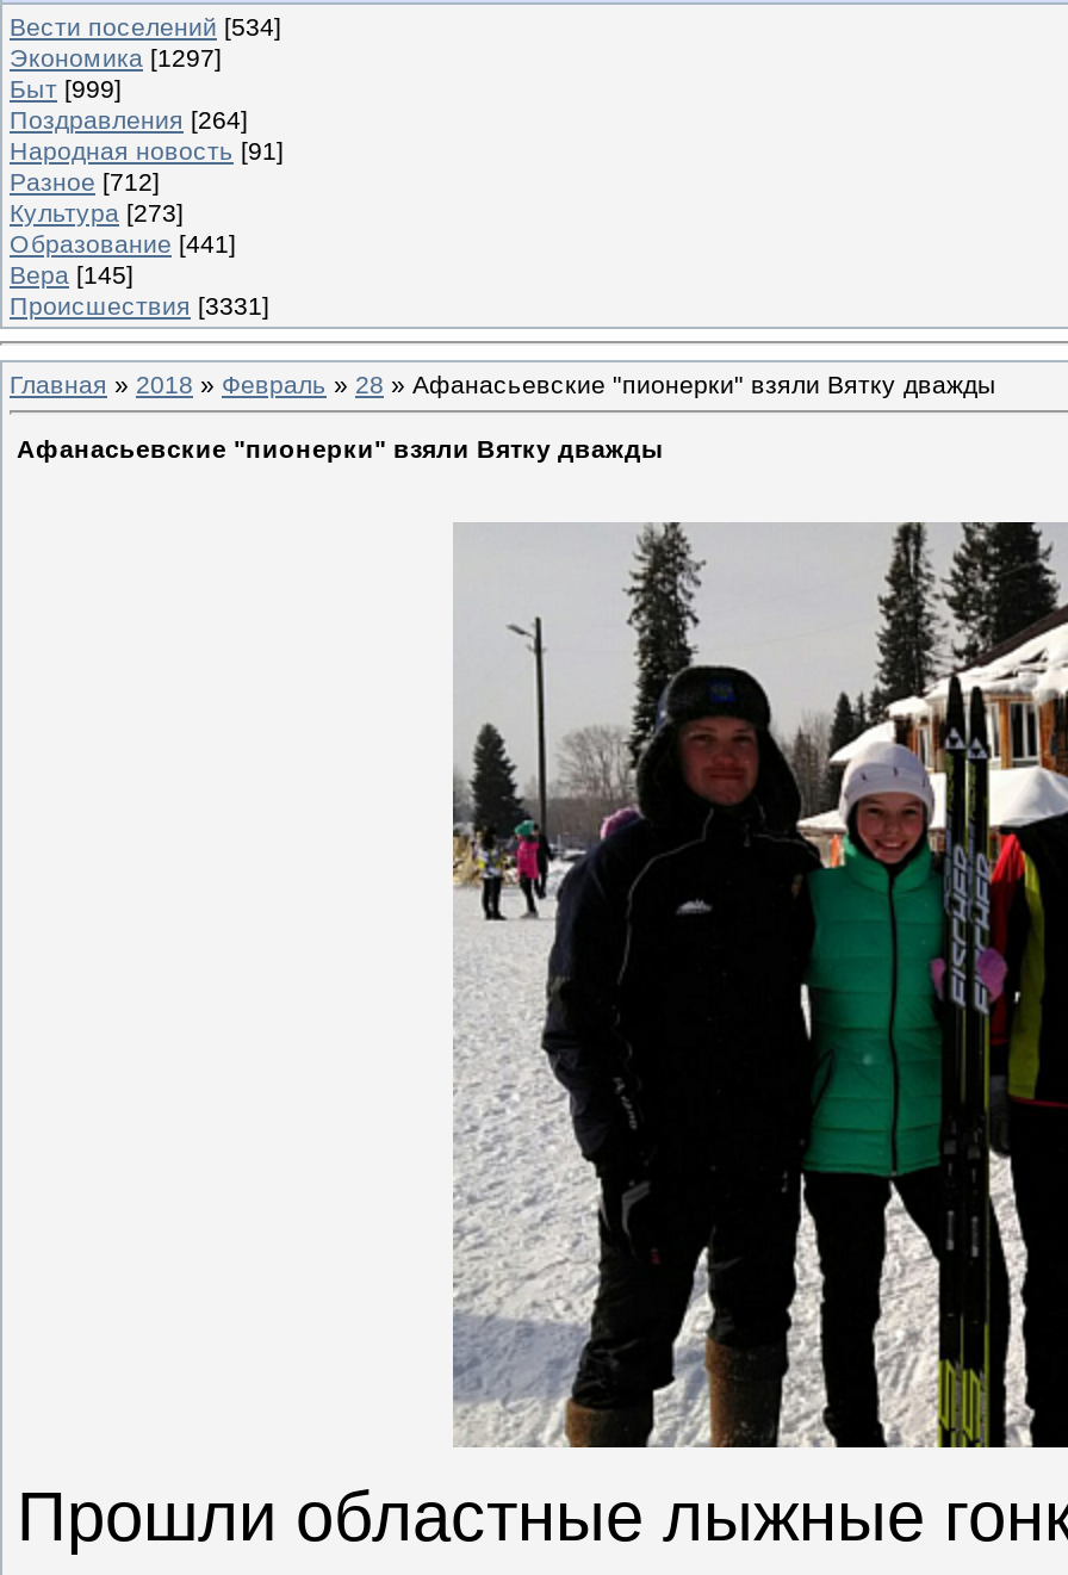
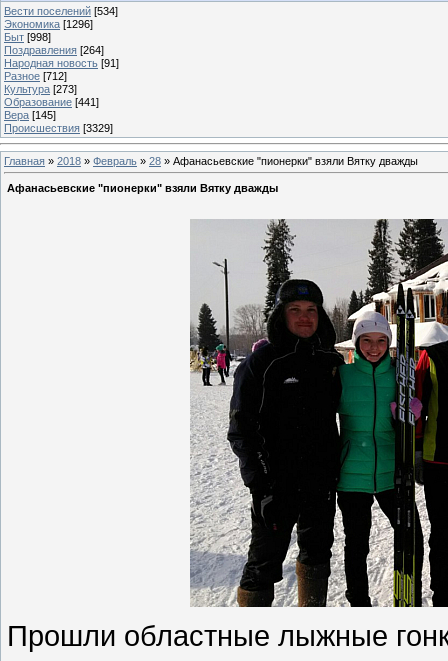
[10,43,222,72] Экономика [1297] -> [4,18,93,30] Экономика [1296]
[10,74,122,103] Быт [999] -> [4,31,51,43] Быт [998]
[10,291,269,320] Происшествия [3331] -> [4,122,113,134] Происшествия [3329]

